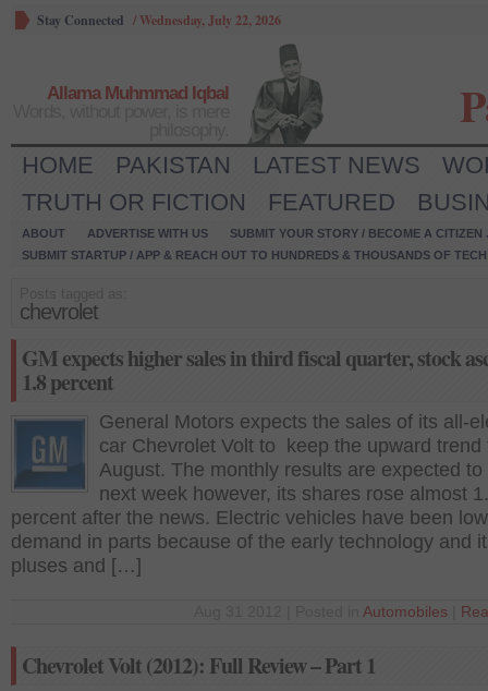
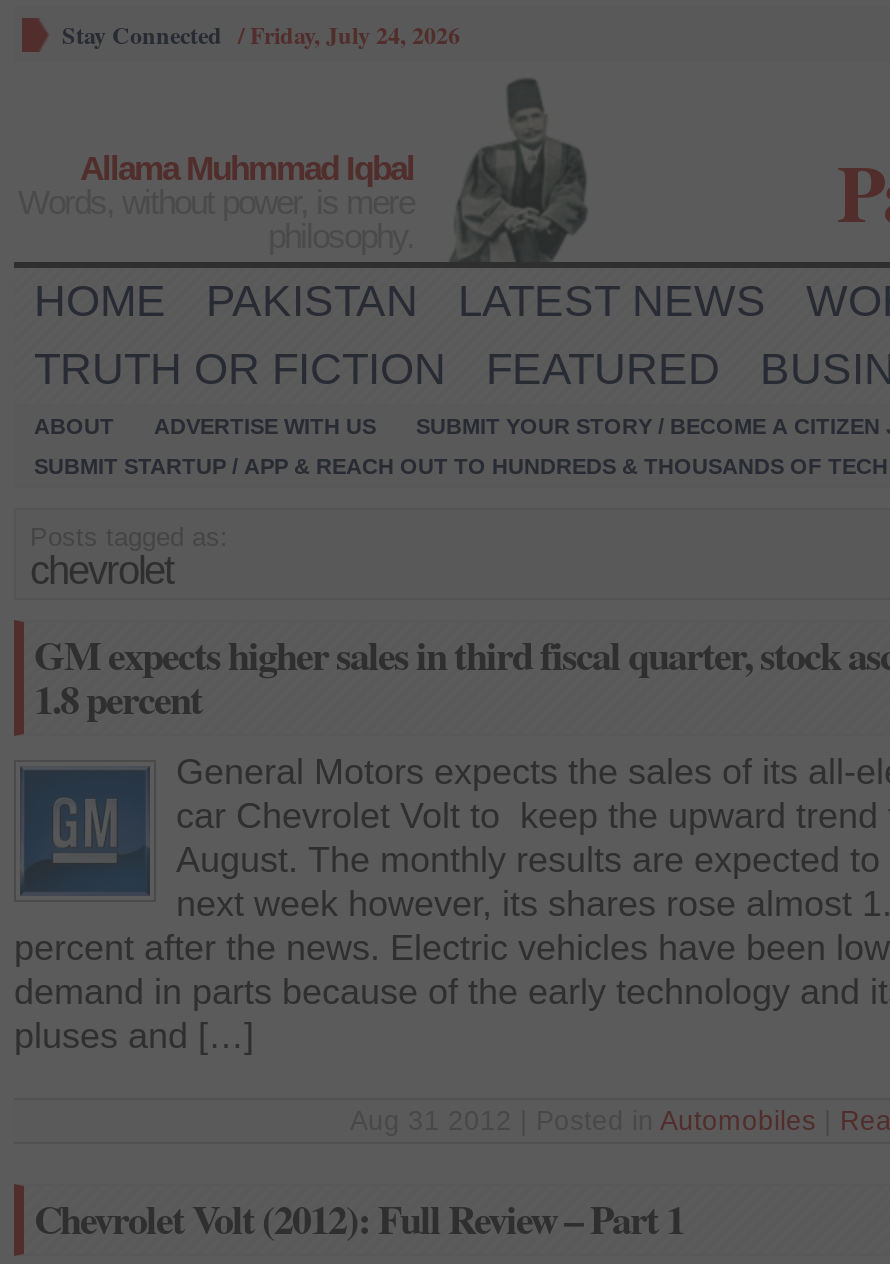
[37,11,281,29] Stay Connected / Wednesday, July 22, 2026 -> [62,18,460,52] Stay Connected / Friday, July 24, 2026

